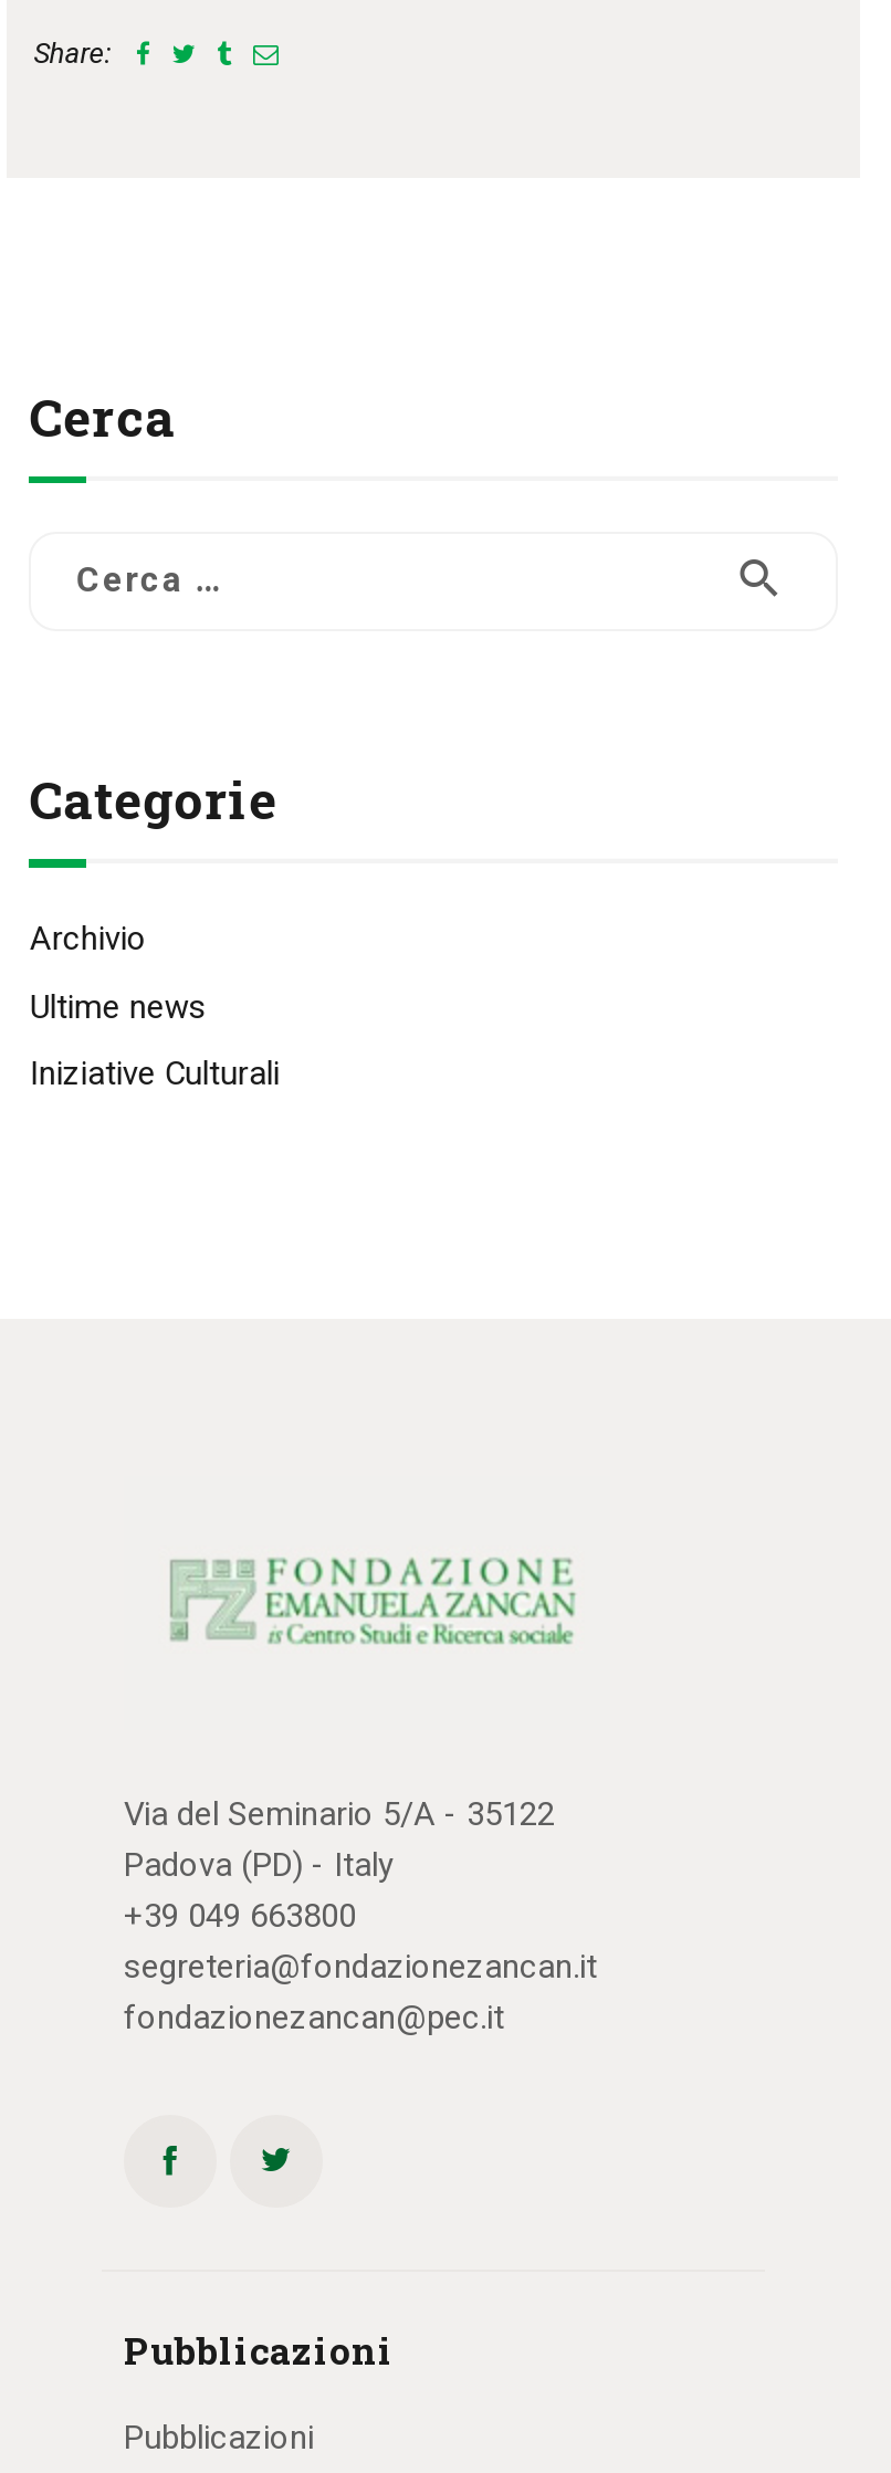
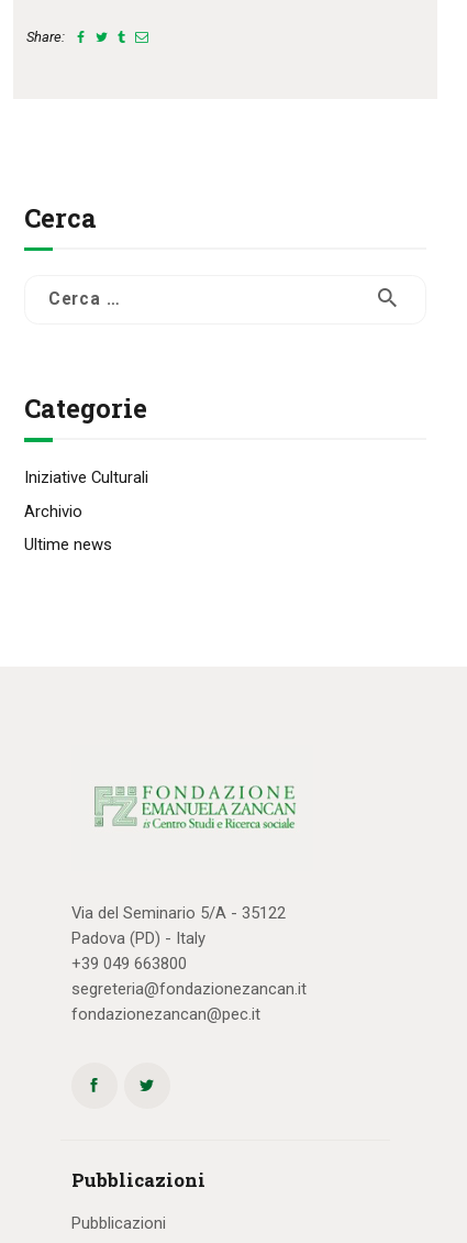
moved [30,919,206,1026] -> [25,501,113,554]: Archivio | Ultime news
moved [30,1053,279,1093] -> [25,468,149,487]: Iniziative Culturali

